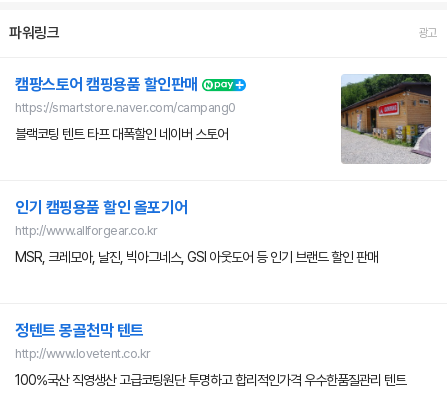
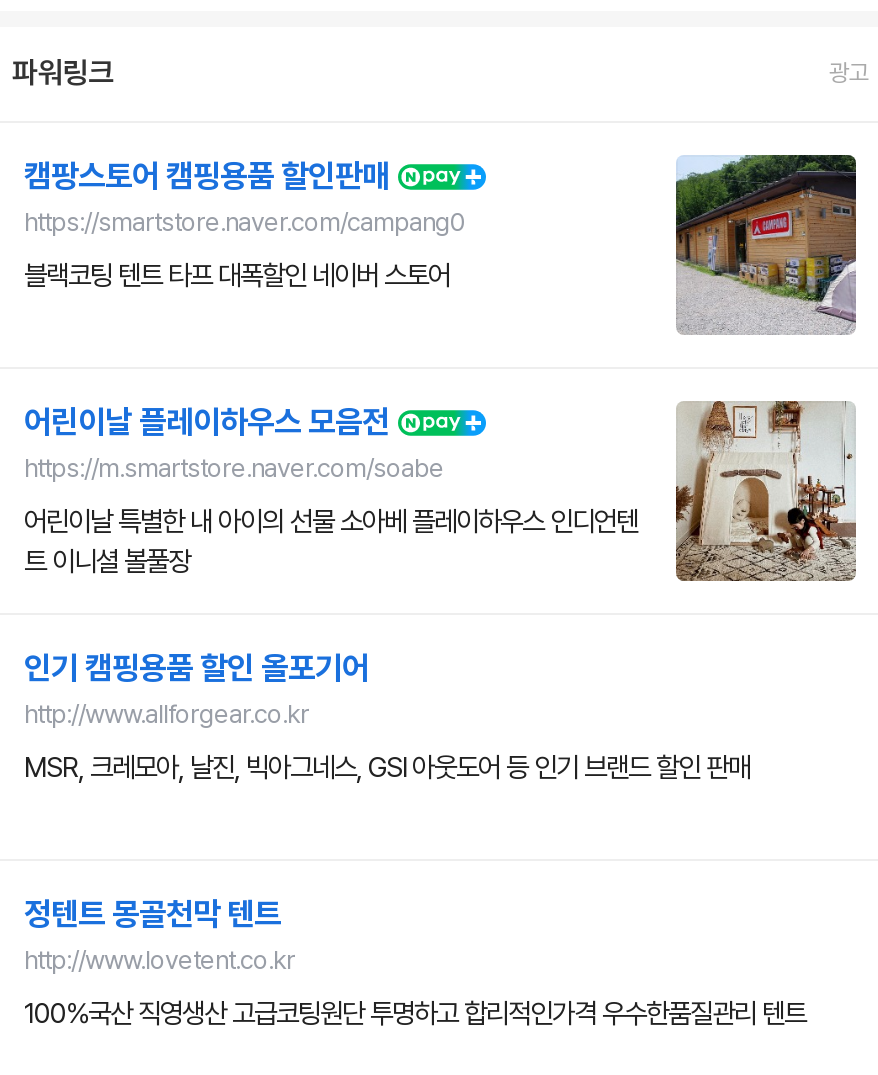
none -> [24,400,856,582] [image] | 어린이날 플레이하우스 모음전 | https://m.smartstore.naver.com/soabe | 어린이날 특별한 내 아이의 선물 소아베 플레이하우스 인디언텐 | 트 이니셜 볼풀장

